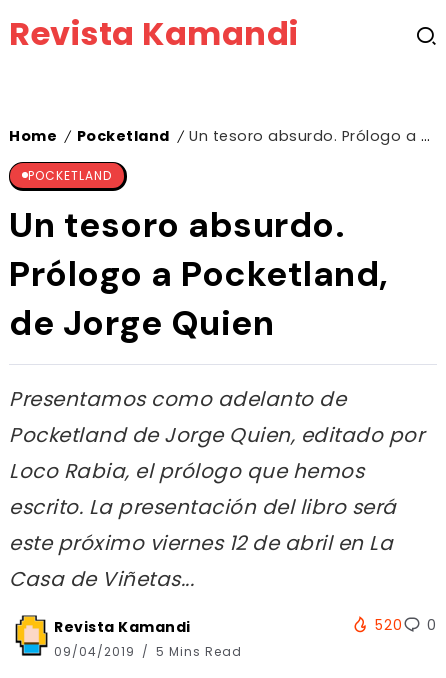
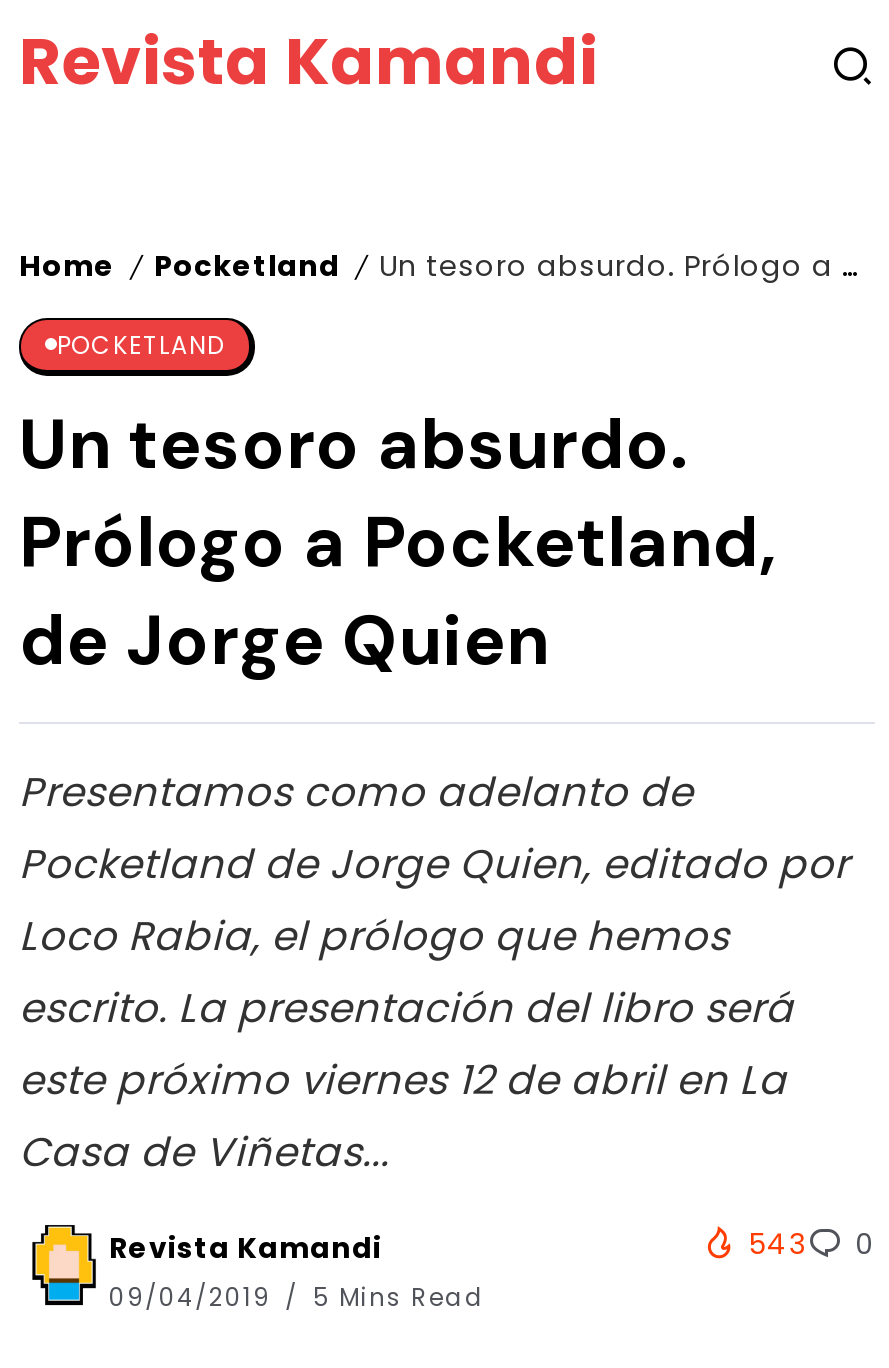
[375,614,437,634] 520 0 -> [749,1223,875,1263] 543 0

